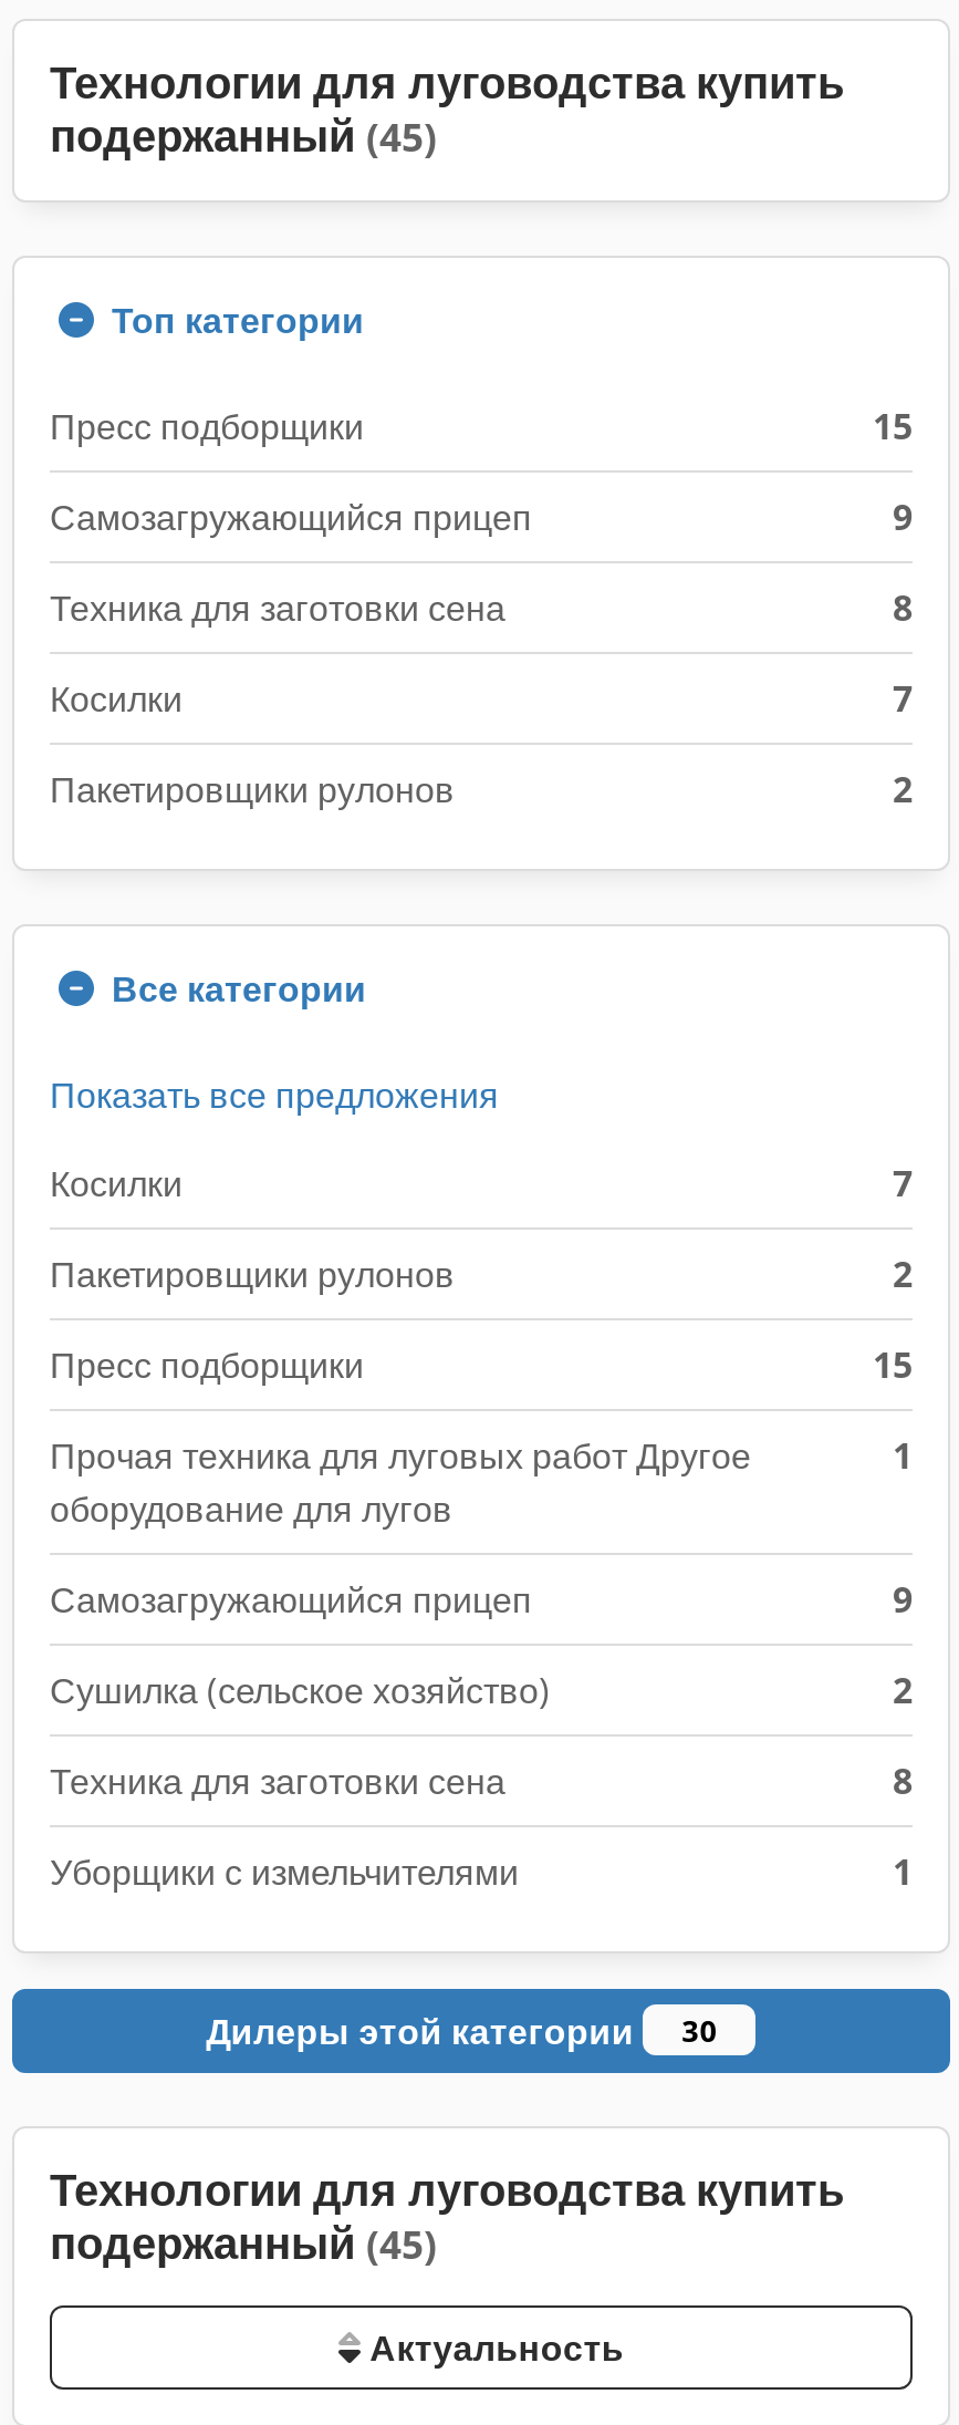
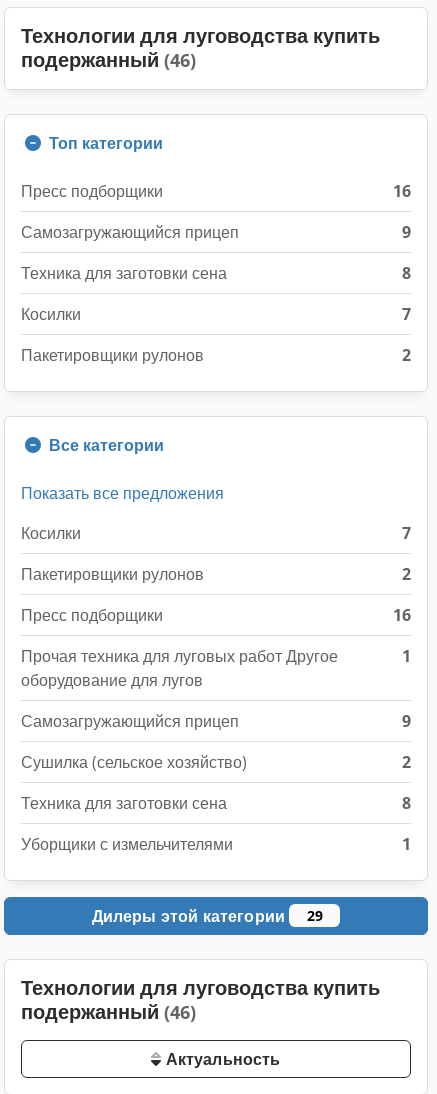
[50,105,437,165] подержанный (45) -> [21,46,196,73] подержанный (46)
[873,402,913,450] 15 -> [393,180,411,202] 16
[873,1340,913,1389] 15 -> [393,604,411,626] 16
[206,2007,718,2055] Дилеры этой категории 30 -> [92,905,323,927] Дилеры этой категории 29
[50,2212,437,2272] подержанный (45) -> [21,998,196,1025] подержанный (46)

